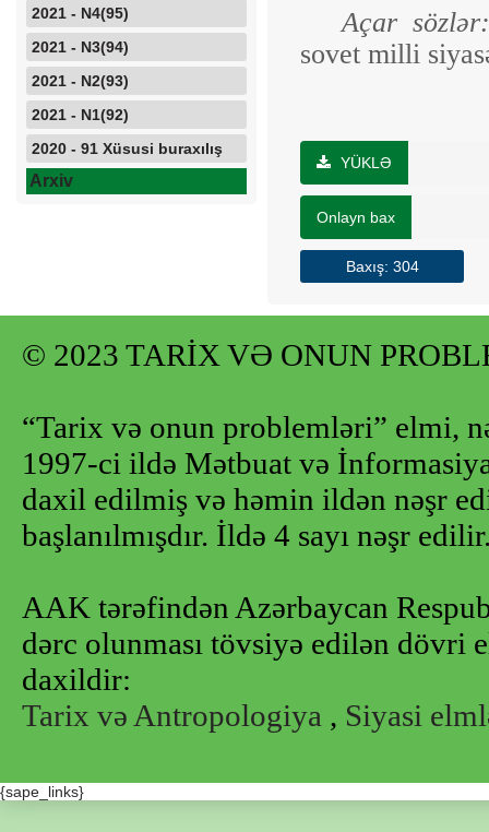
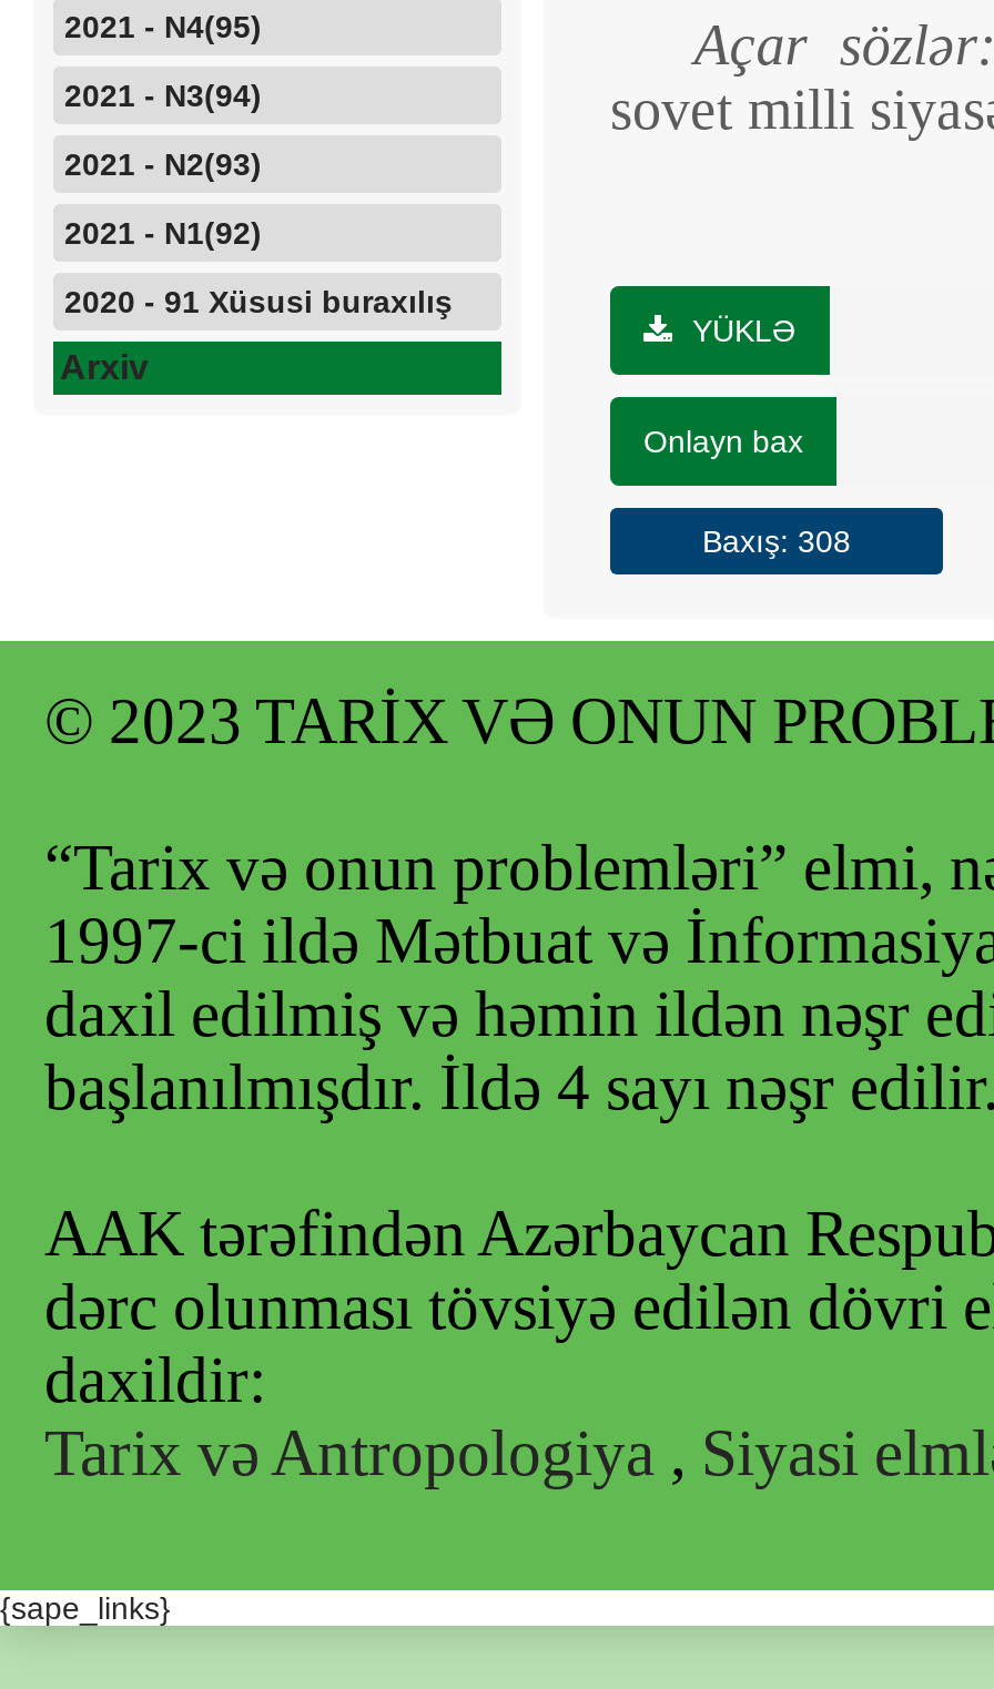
[345,258,419,275] Baxış: 304 -> [702,523,851,559] Baxış: 308

